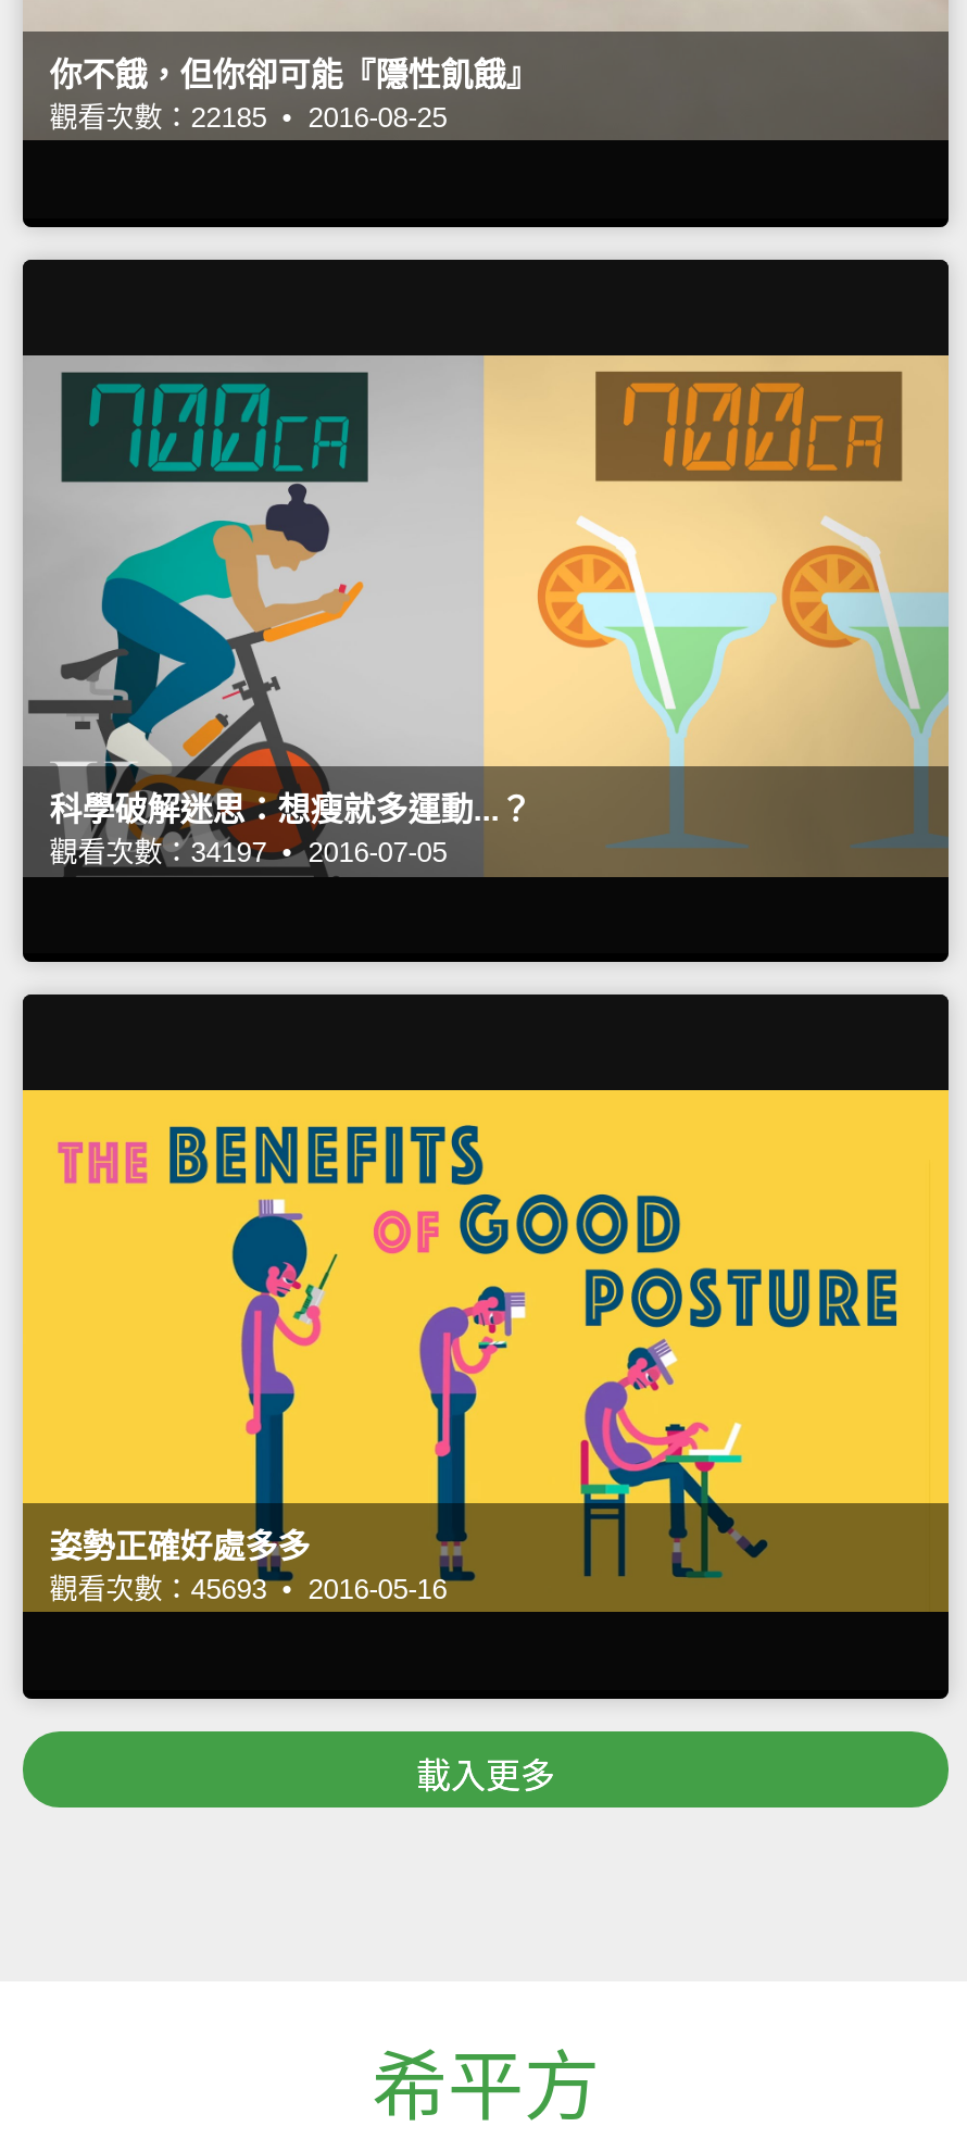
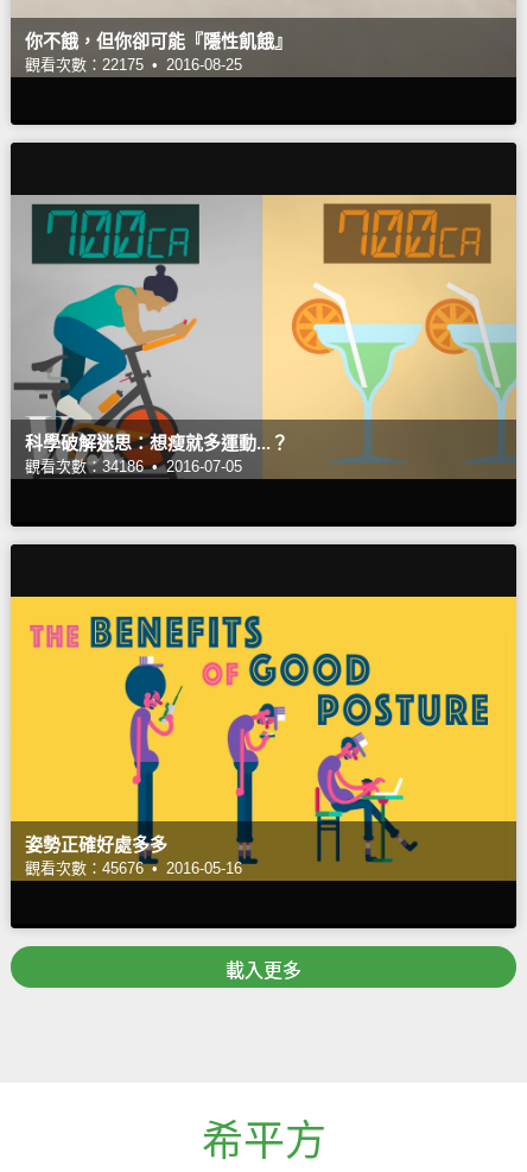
[49,102,447,134] 觀看次數：22185 • 2016-08-25 -> [25,56,242,73] 觀看次數：22175 • 2016-08-25
[49,837,447,869] 觀看次數：34197 • 2016-07-05 -> [25,458,242,475] 觀看次數：34186 • 2016-07-05
[49,1572,447,1604] 觀看次數：45693 • 2016-05-16 -> [25,859,242,877] 觀看次數：45676 • 2016-05-16

